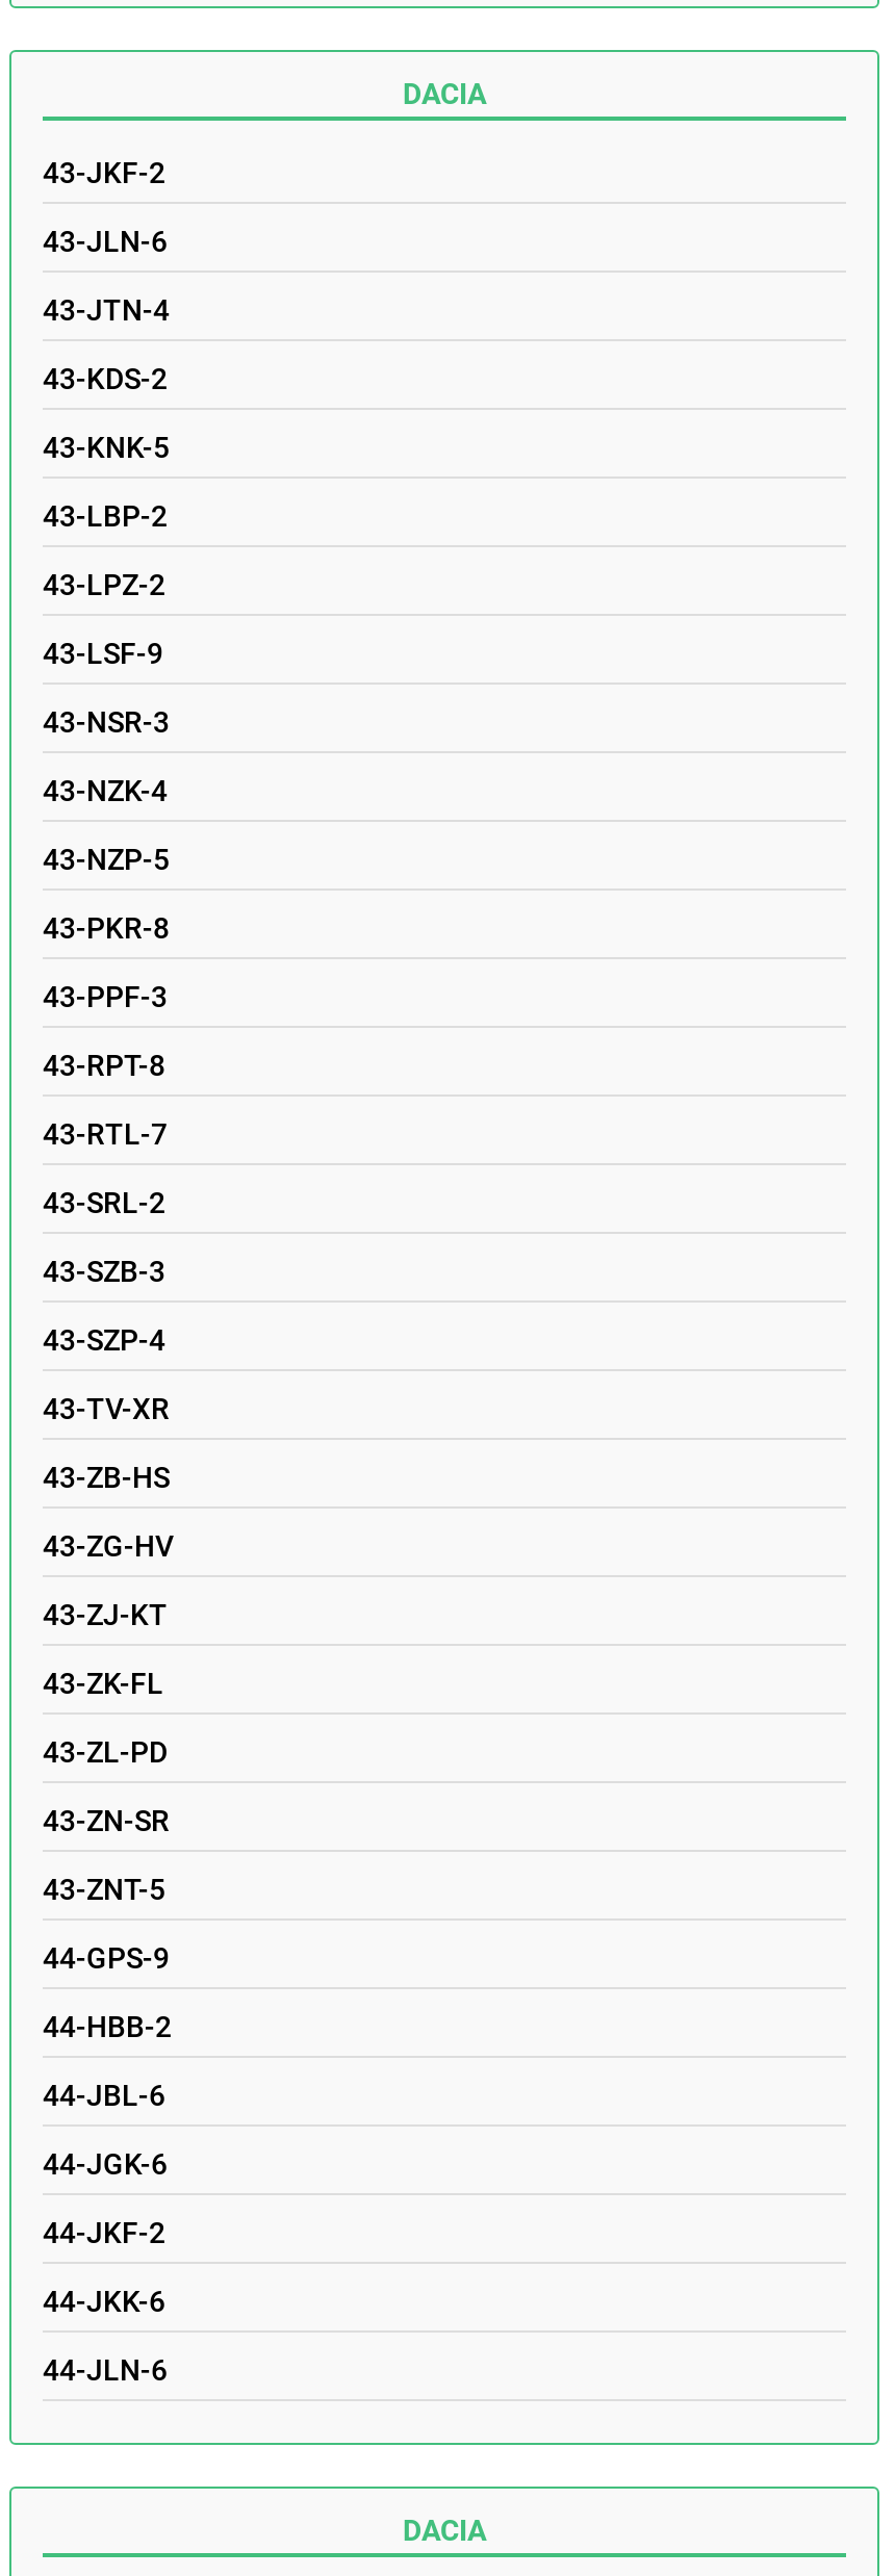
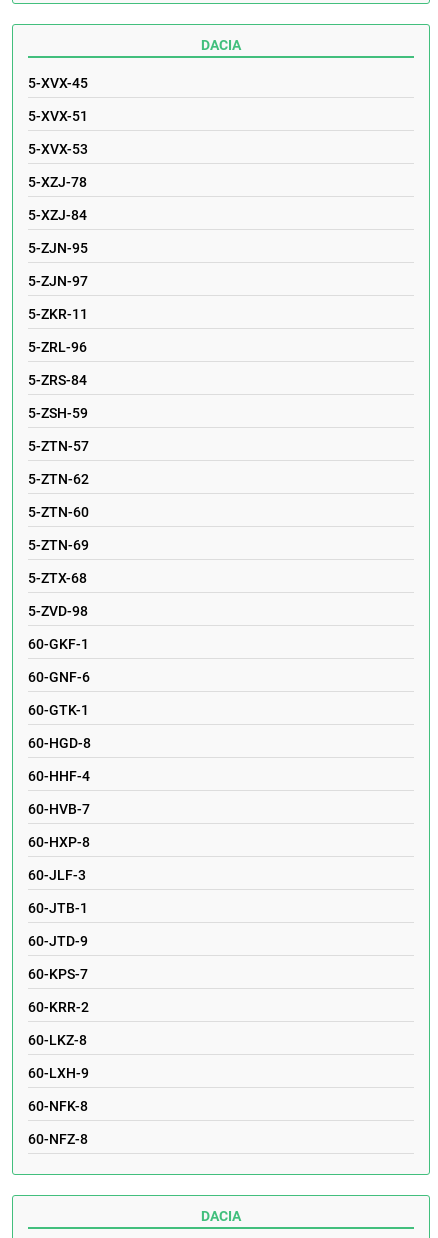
[43,156,165,189] 43-JKF-2 -> [28,75,88,91] 5-XVX-45
[43,225,168,258] 43-JLN-6 -> [28,108,88,124] 5-XVX-51
[43,293,170,327] 43-JTN-4 -> [28,141,88,157] 5-XVX-53
[43,362,168,395] 43-KDS-2 -> [28,174,87,190] 5-XZJ-78
[43,431,170,464] 43-KNK-5 -> [28,207,87,223] 5-XZJ-84
[43,499,168,533] 43-LBP-2 -> [28,240,88,256] 5-ZJN-95
[43,568,165,601] 43-LPZ-2 -> [28,273,88,289] 5-ZJN-97
[43,637,163,670] 43-LSF-9 -> [28,306,88,322] 5-ZKR-11
[43,705,170,739] 43-NSR-3 -> [28,339,87,355] 5-ZRL-96
[43,774,168,807] 43-NZK-4 -> [28,372,87,388] 5-ZRS-84
[43,843,170,876] 43-NZP-5 -> [28,405,88,421] 5-ZSH-59
[43,911,170,945] 43-PKR-8 -> [28,438,89,454] 5-ZTN-57
[43,980,168,1013] 43-PPF-3 -> [28,471,89,487] 5-ZTN-62
[43,1049,165,1082] 43-RPT-8 -> [28,504,89,520] 5-ZTN-60
[43,1117,168,1151] 43-RTL-7 -> [28,537,89,553] 5-ZTN-69
[43,1186,165,1219] 43-SRL-2 -> [28,570,87,586] 5-ZTX-68
[43,1255,165,1288] 43-SZB-3 -> [28,603,88,619] 5-ZVD-98
[43,1323,165,1357] 43-SZP-4 -> [28,636,89,652] 60-GKF-1
[43,1392,170,1425] 43-TV-XR -> [28,669,90,685] 60-GNF-6
[43,1461,170,1494] 43-ZB-HS -> [28,702,89,718] 60-GTK-1
[43,1529,174,1563] 43-ZG-HV -> [28,735,91,751] 60-HGD-8
[43,1598,168,1631] 43-ZJ-KT -> [28,768,90,784] 60-HHF-4
[43,1667,163,1700] 43-ZK-FL -> [28,801,90,817] 60-HVB-7
[43,1735,168,1769] 43-ZL-PD -> [28,834,90,850] 60-HXP-8
[43,1804,170,1837] 43-ZN-SR -> [28,867,86,883] 60-JLF-3
[43,1873,165,1906] 43-ZNT-5 -> [28,900,88,916] 60-JTB-1
[43,1941,170,1975] 44-GPS-9 -> [28,933,88,949] 60-JTD-9
[43,2010,172,2043] 44-HBB-2 -> [28,966,88,982] 60-KPS-7
[43,2079,165,2112] 44-JBL-6 -> [28,999,89,1015] 60-KRR-2
[43,2147,168,2181] 44-JGK-6 -> [28,1032,87,1048] 60-LKZ-8
[43,2216,165,2249] 44-JKF-2 -> [28,1065,89,1081] 60-LXH-9
[43,2285,165,2318] 44-JKK-6 -> [28,1098,88,1114] 60-NFK-8
[43,2353,168,2387] 44-JLN-6 -> [28,1131,88,1147] 60-NFZ-8

